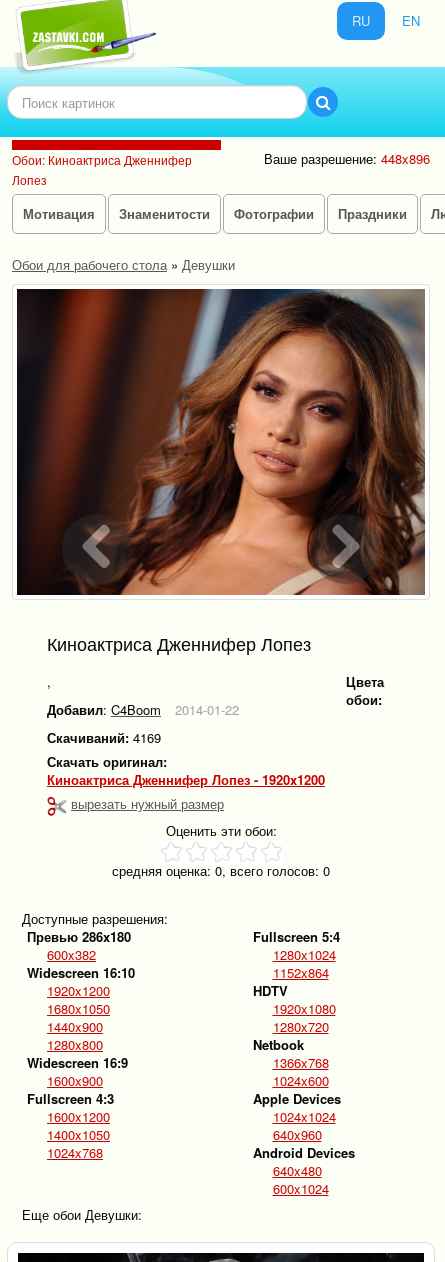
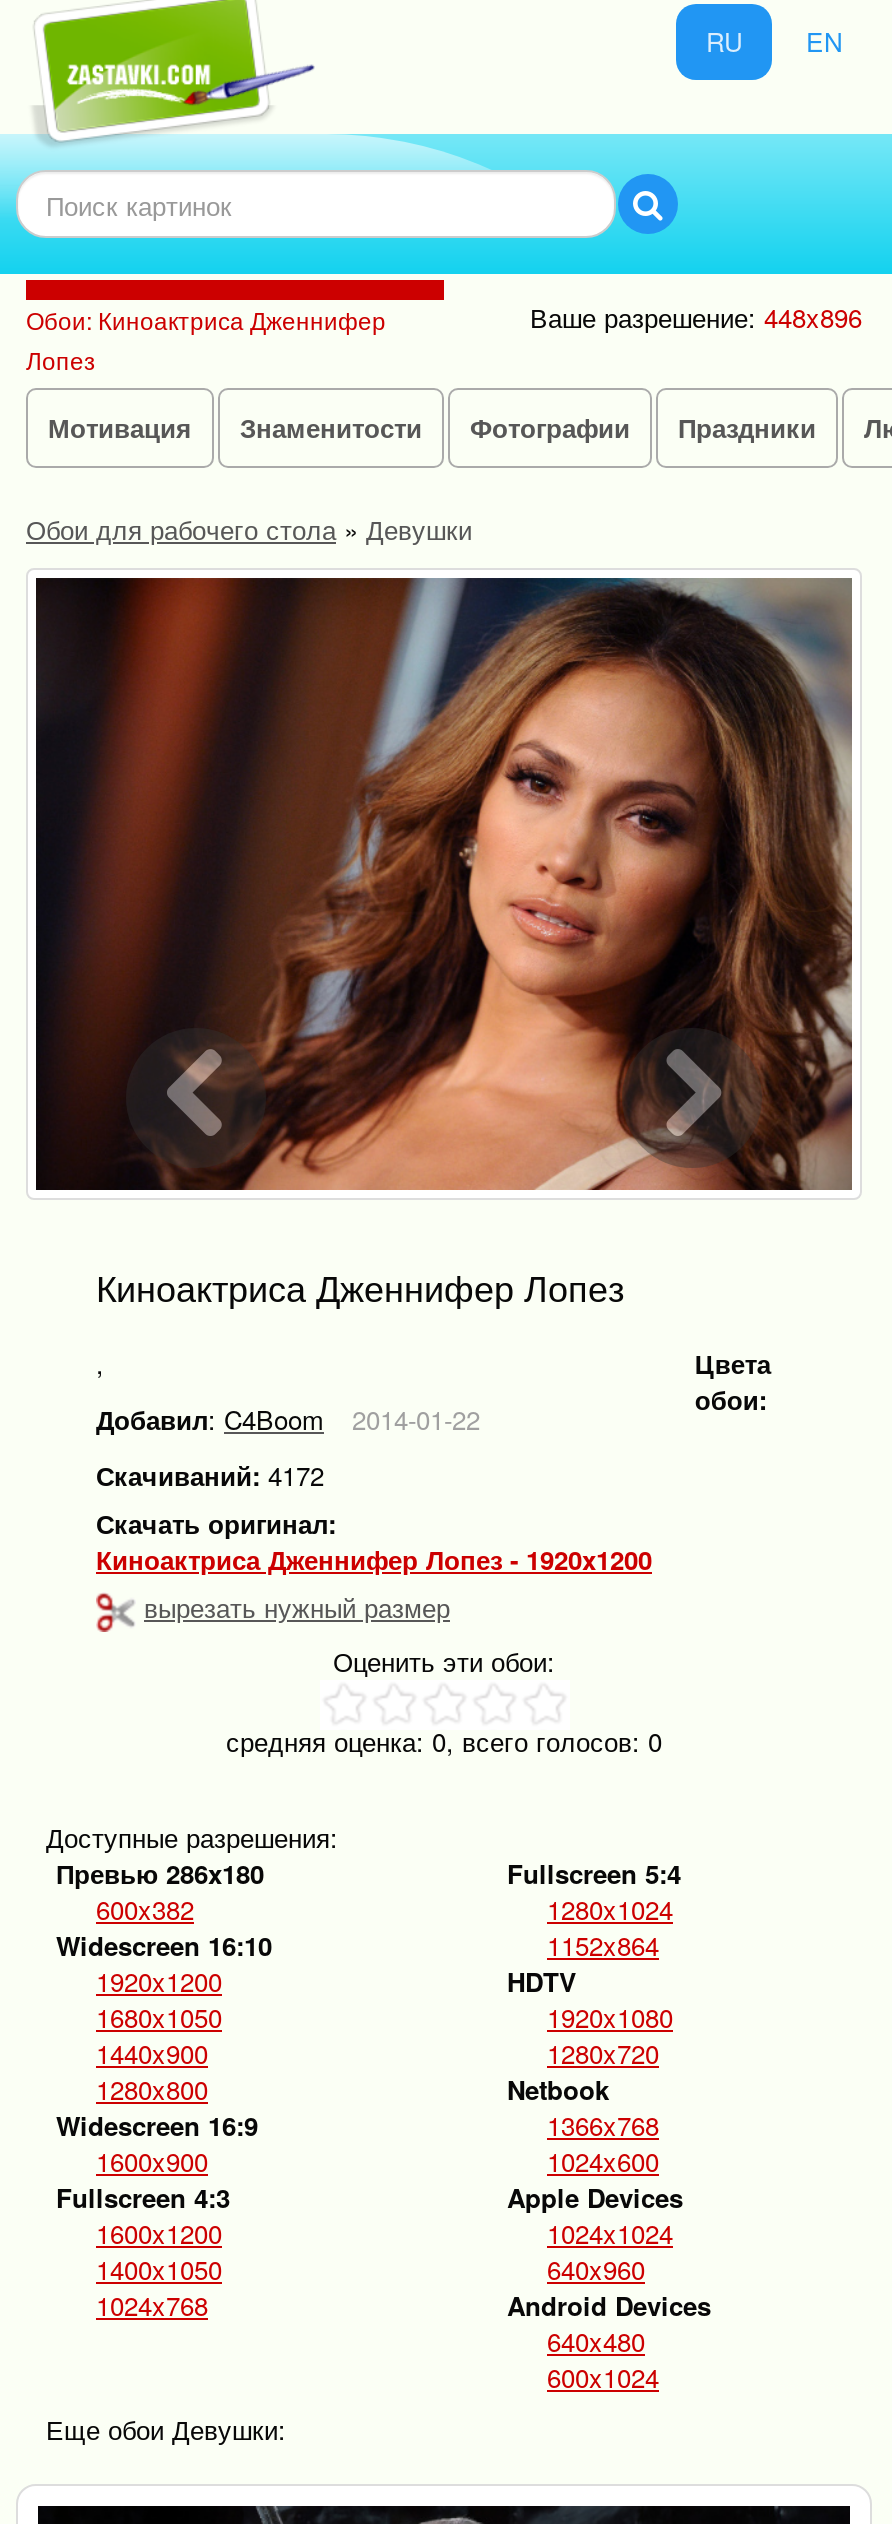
[47,728,161,747] Скачиваний: 4169 -> [96,1456,324,1494] Скачиваний: 4172

